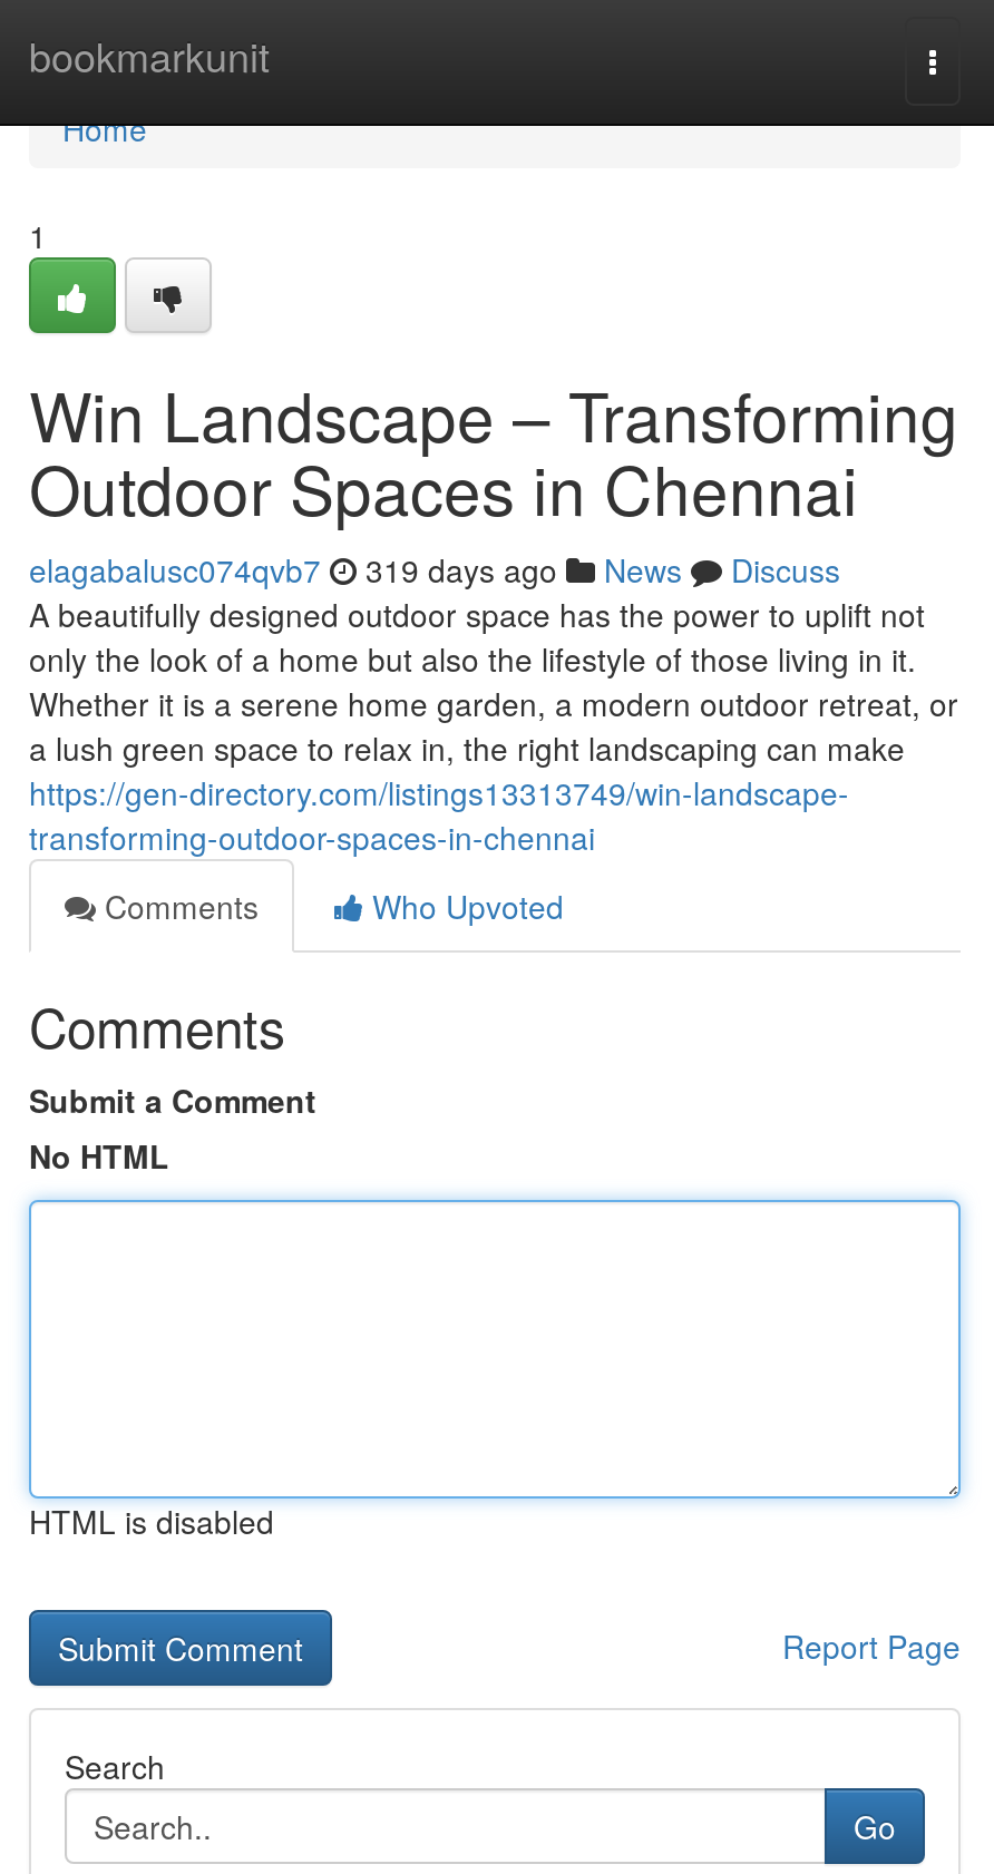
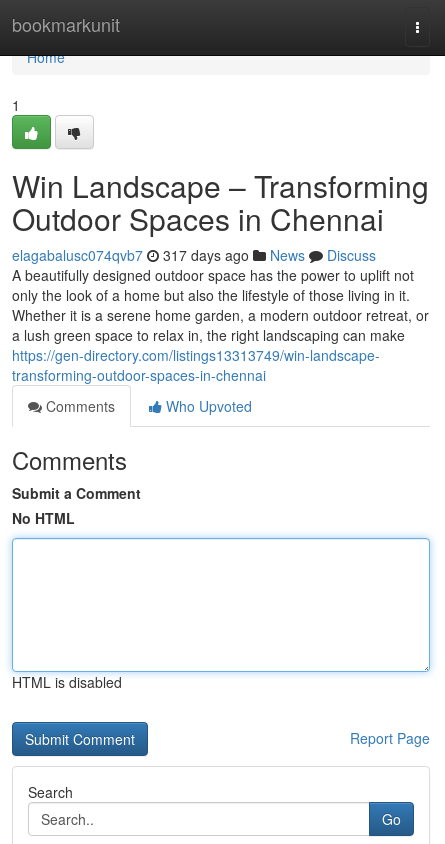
[29,547,840,592] elagabalusc074qvb7 319 days ago News Discuss -> [12,245,376,265] elagabalusc074qvb7 317 days ago News Discuss

